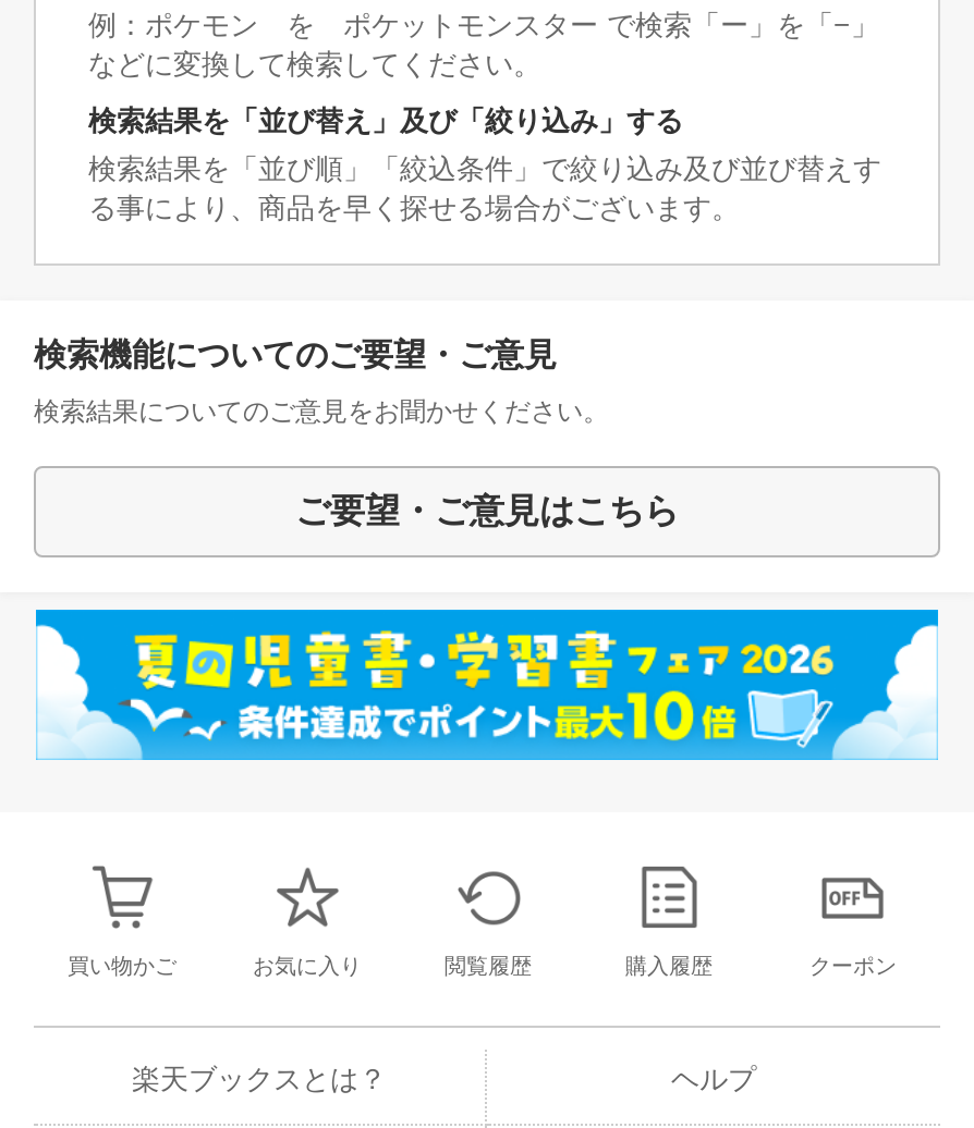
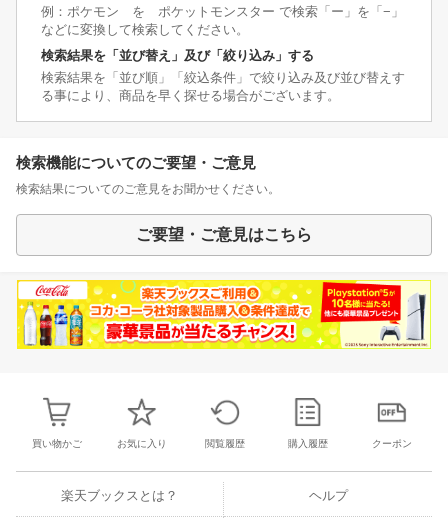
[34,608,940,762] [image] -> [16,279,432,350] [image]

